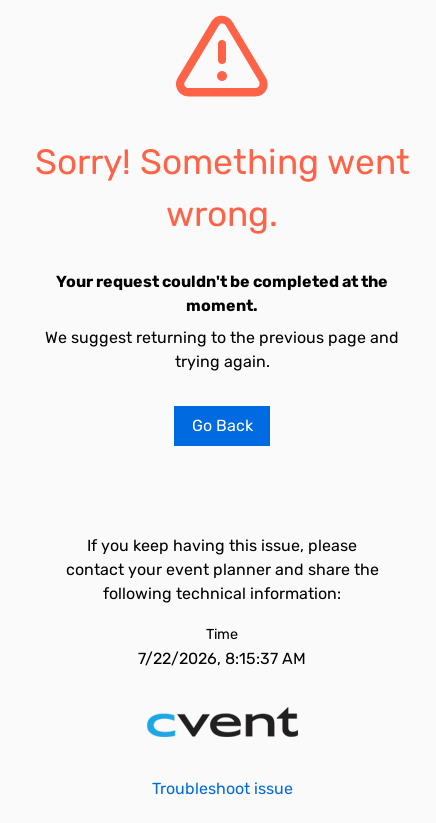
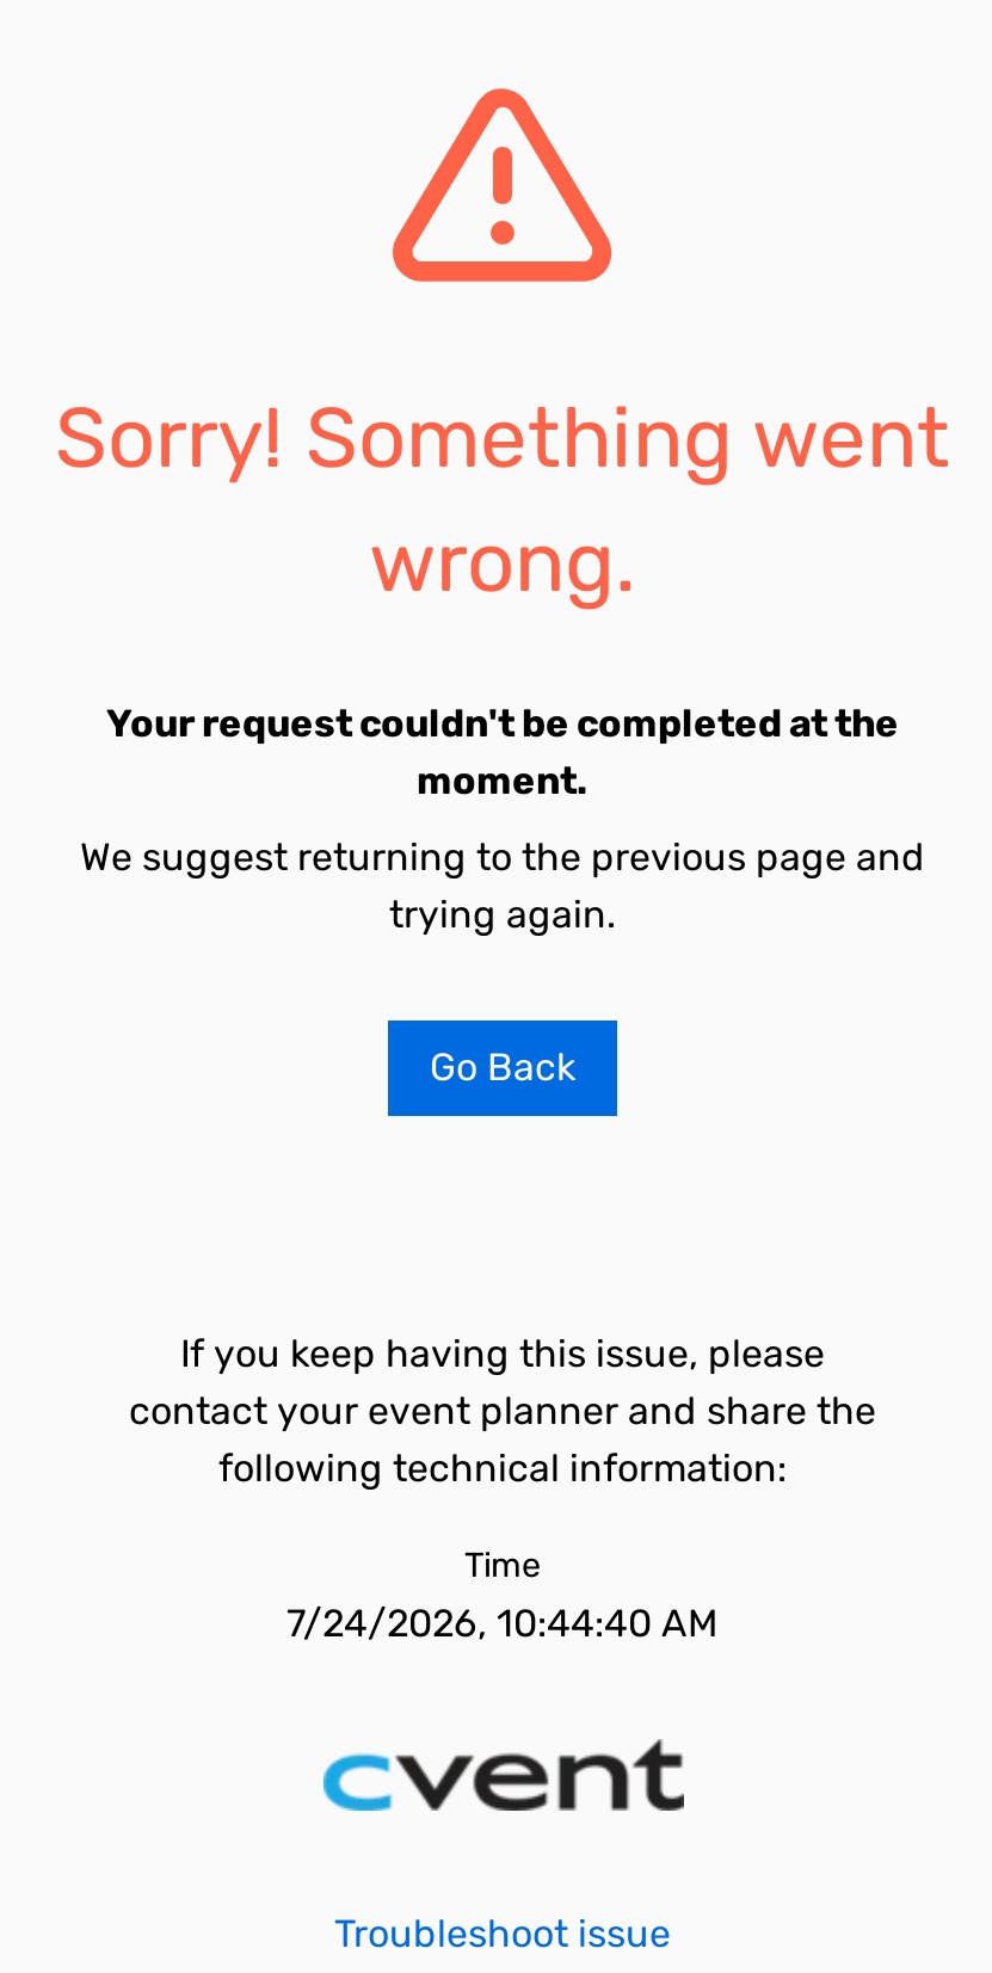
[138,649,306,668] 7/22/2026, 8:15:37 AM -> [286,1601,719,1646] 7/24/2026, 10:44:40 AM

